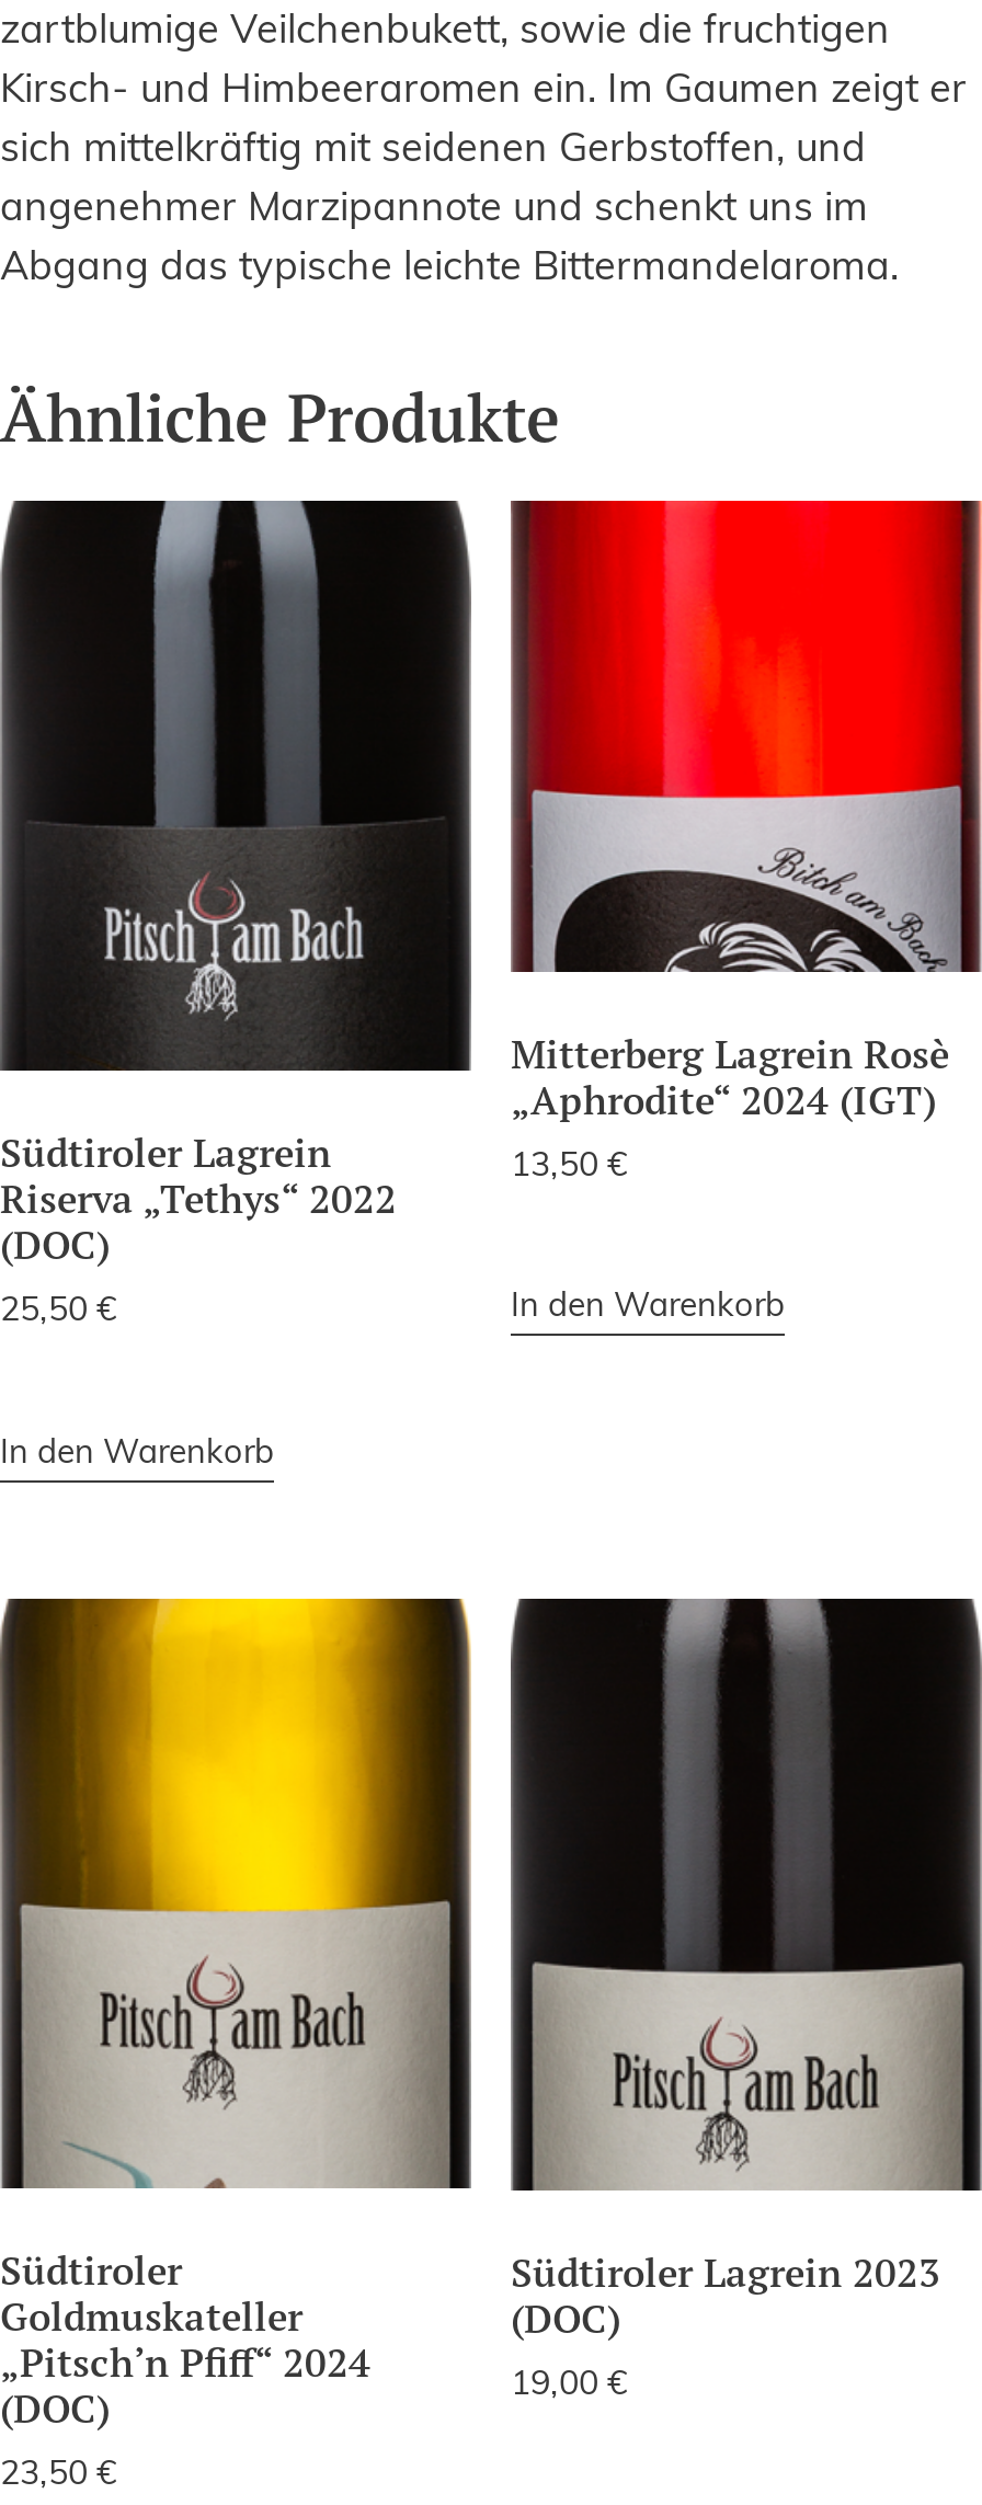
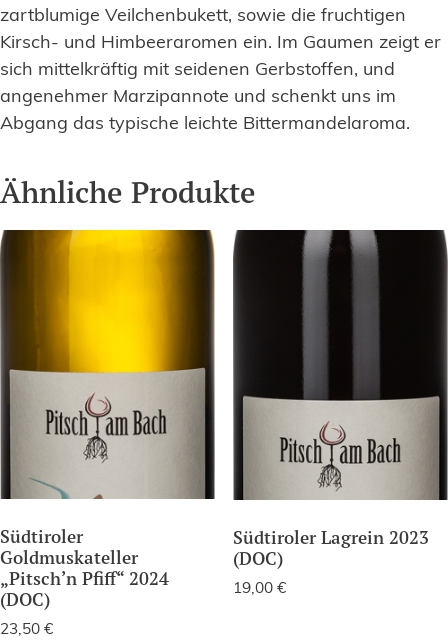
[7,499,949,1184] [image] | Mitterberg Lagrein Rosè | „Aphrodite“ 2024 (IGT) | 13,50 € -> none
[509,499,975,974] [image] -> none
[0,1127,397,1329] Südtiroler Lagrein | Riserva „Tethys“ 2022 | (DOC) | 25,50 € -> none
[511,1293,785,1326] In den Warenkorb -> none
[0,1438,274,1471] In den Warenkorb -> none

